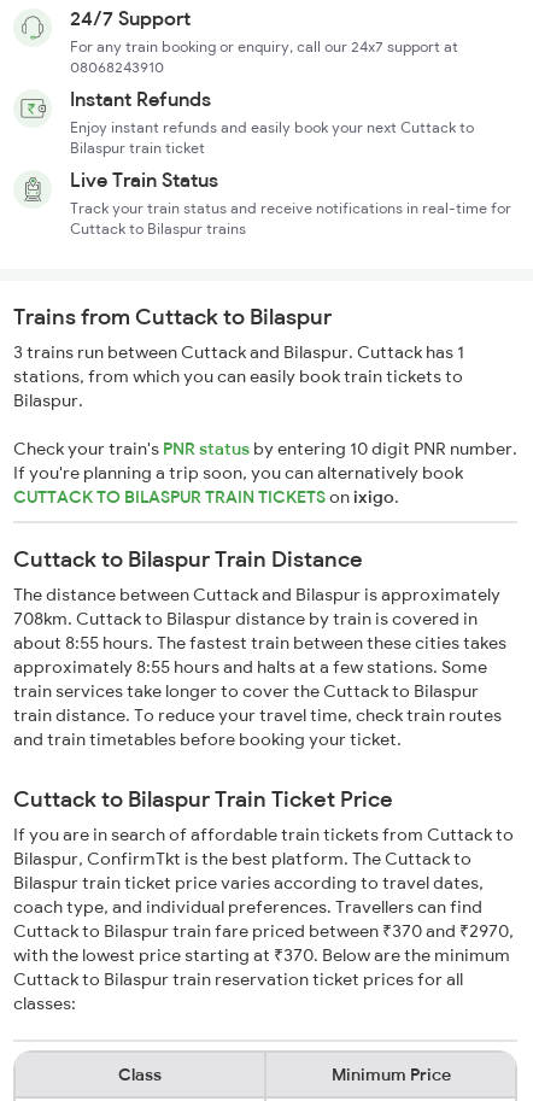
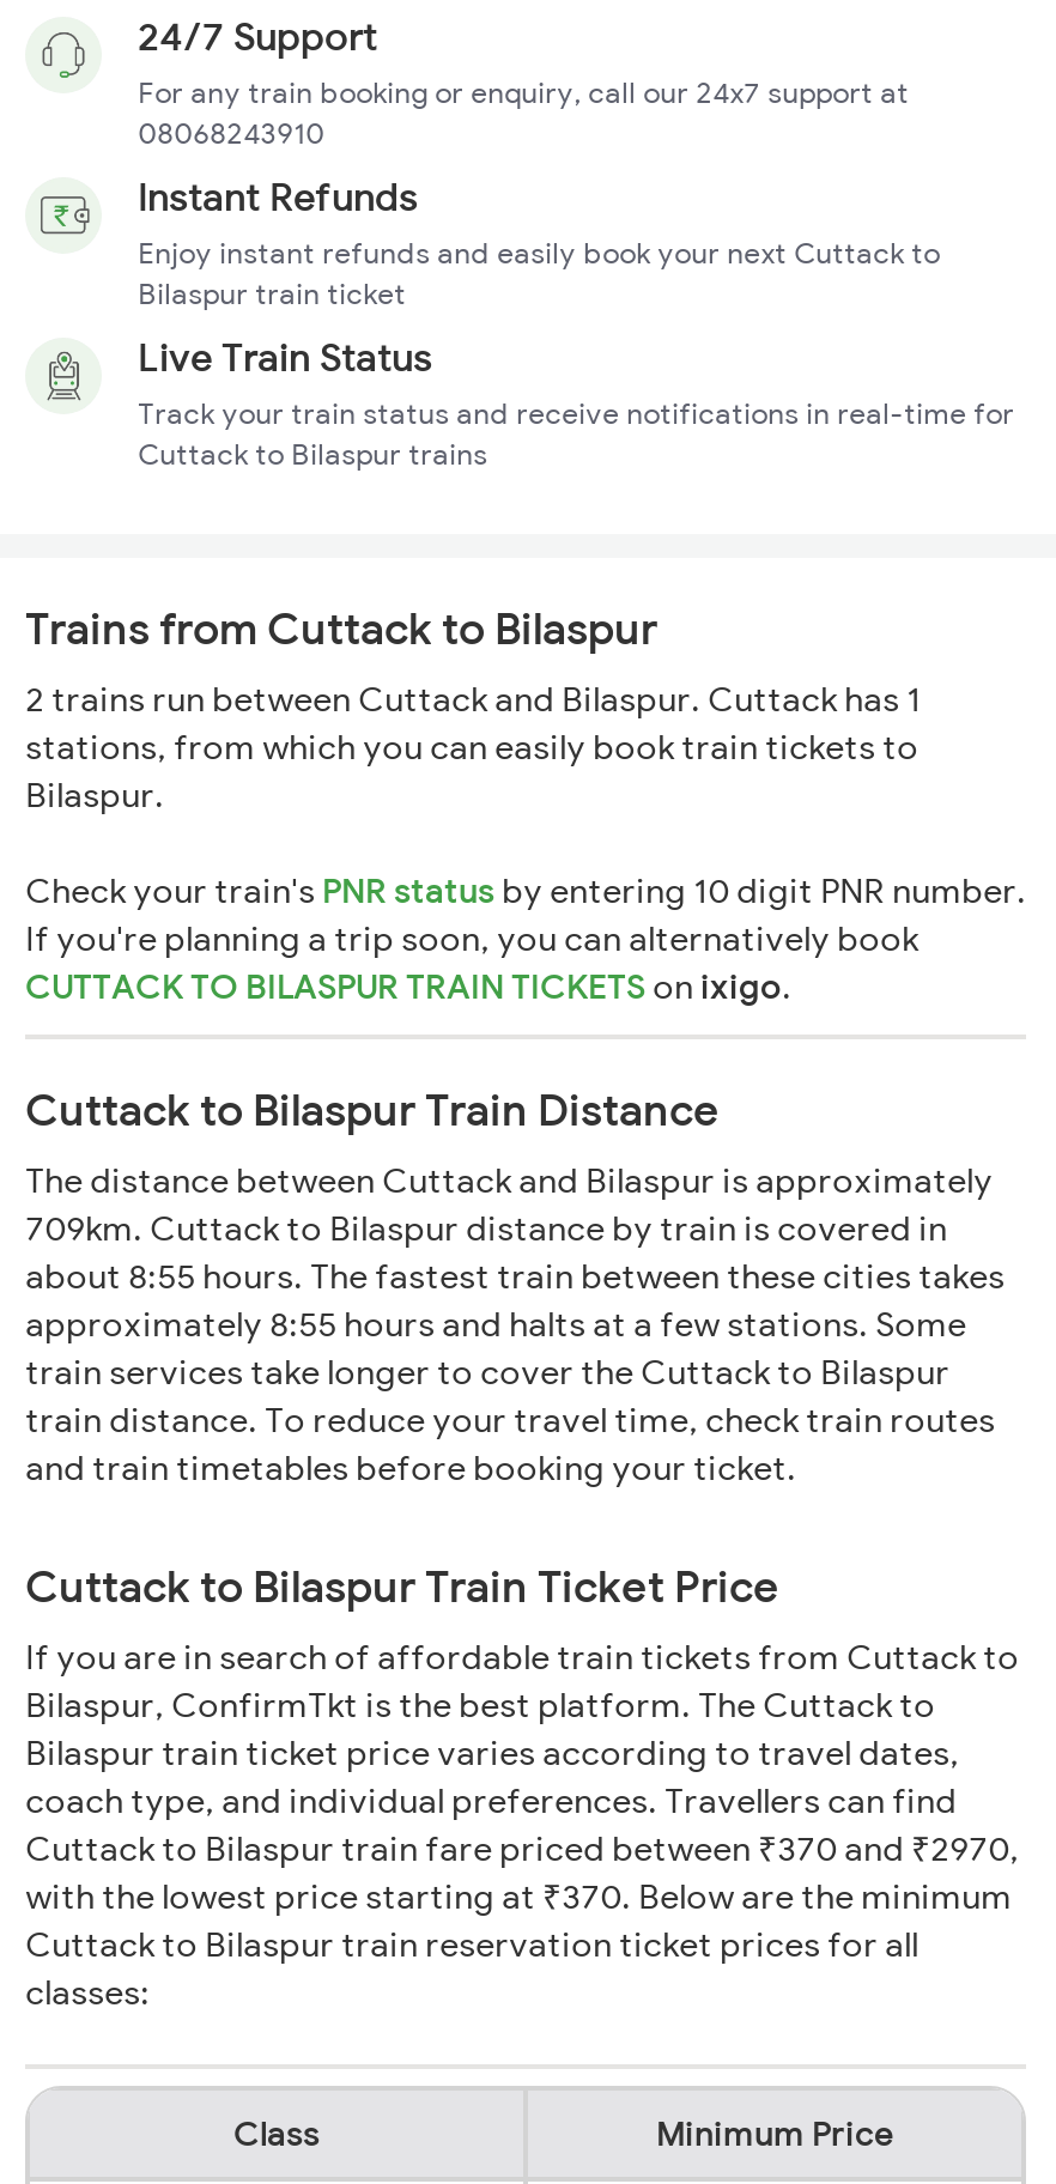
[13,342,464,363] 3 trains run between Cuttack and Bilaspur. Cuttack has 1 -> [25,679,921,722] 2 trains run between Cuttack and Bilaspur. Cuttack has 1
[13,608,478,630] 708km. Cuttack to Bilaspur distance by train is covered in -> [25,1208,947,1251] 709km. Cuttack to Bilaspur distance by train is covered in

